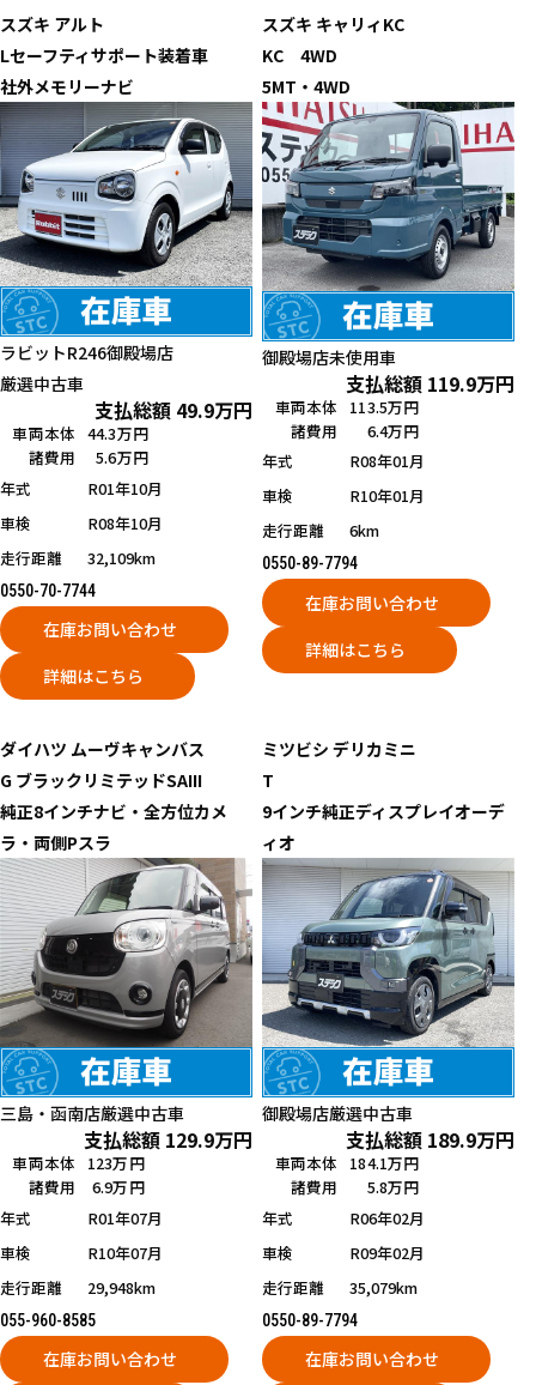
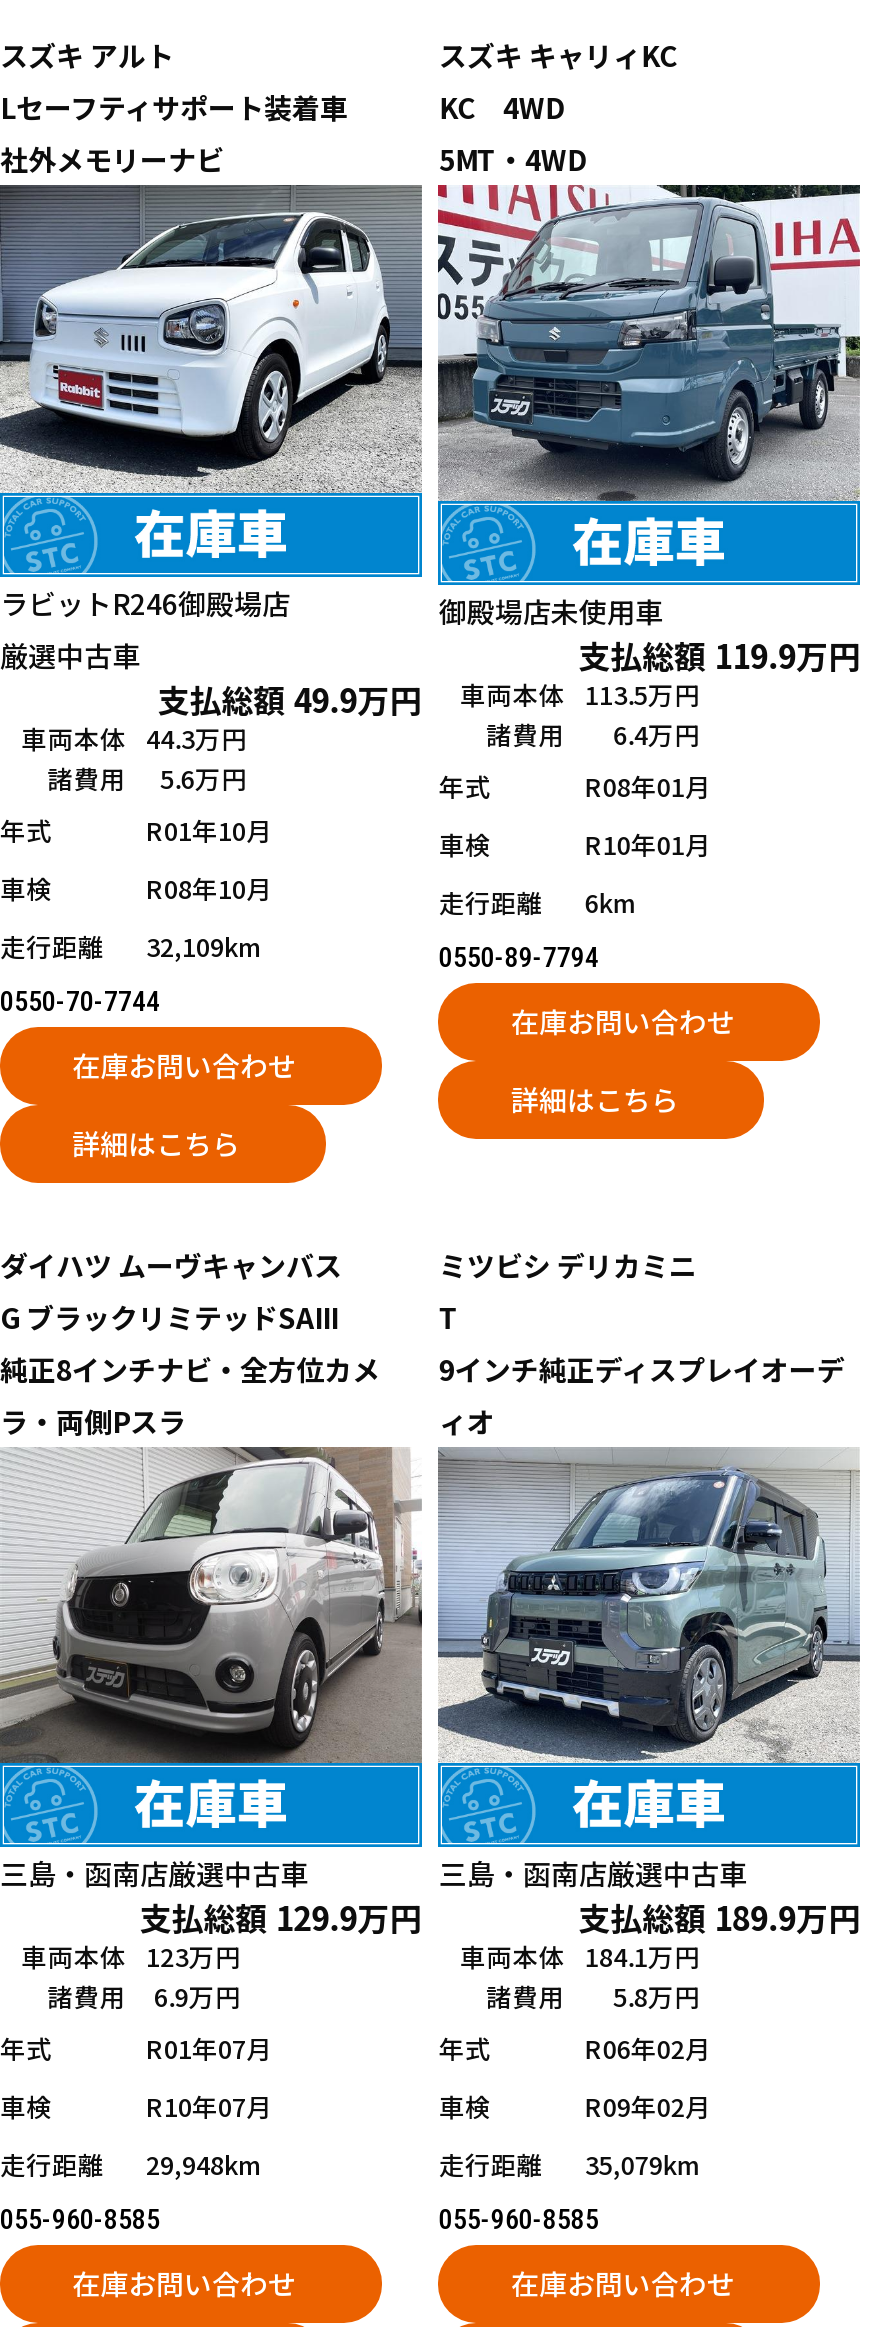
[262,1101,413,1125] 御殿場店厳選中古車 -> [439,1853,747,1893] 三島・函南店厳選中古車
[262,1310,358,1330] 0550-89-7794 -> [439,2202,599,2234] 055-960-8585

